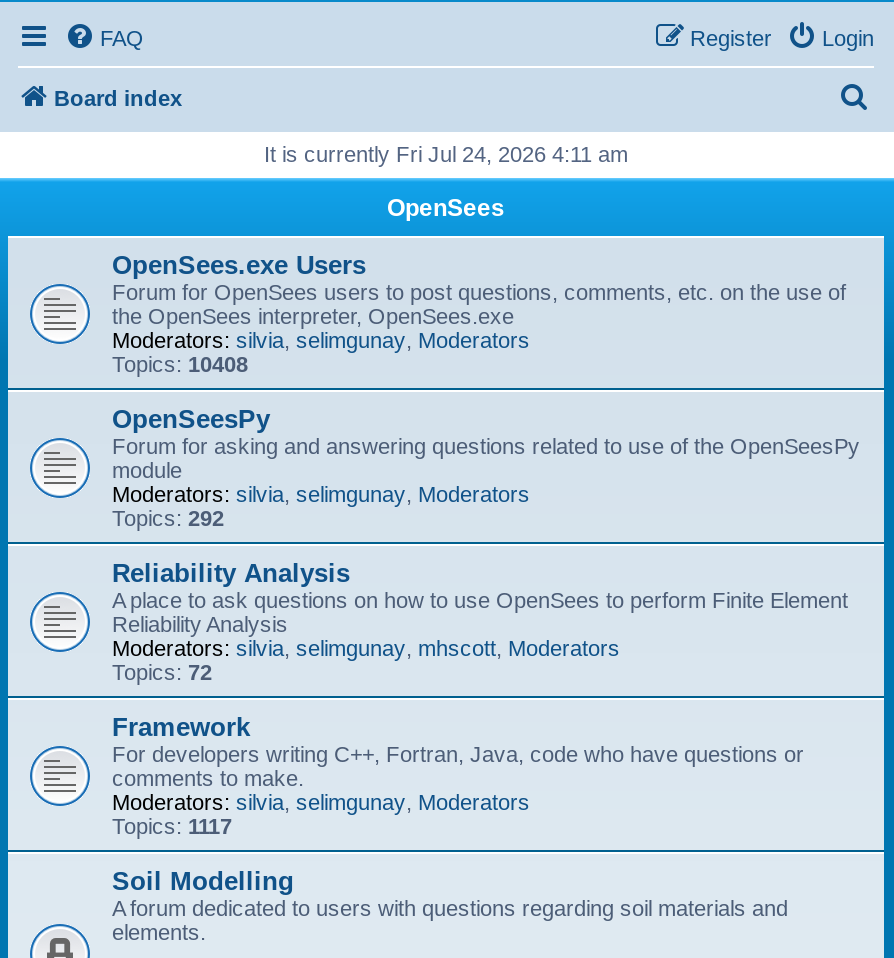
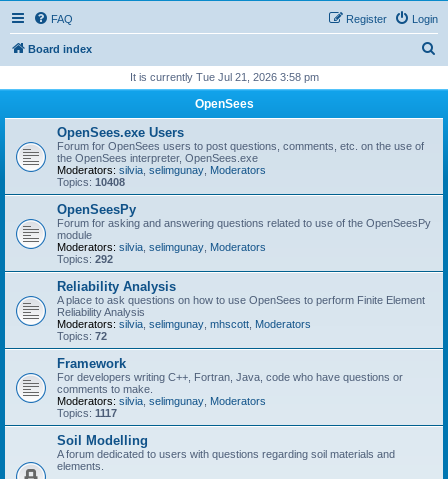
[264,142,628,166] It is currently Fri Jul 24, 2026 4:11 am -> [129,71,318,83] It is currently Tue Jul 21, 2026 3:58 pm

